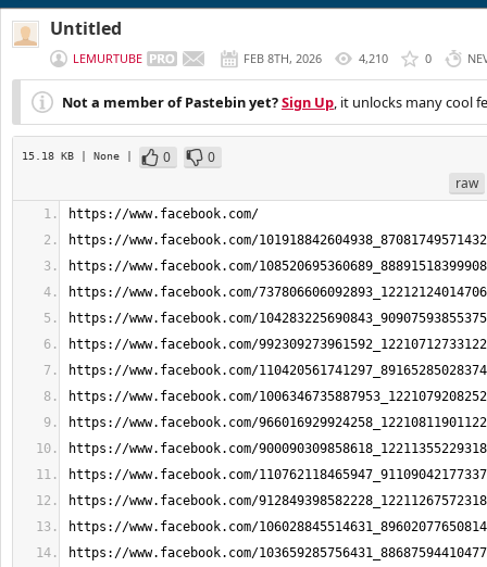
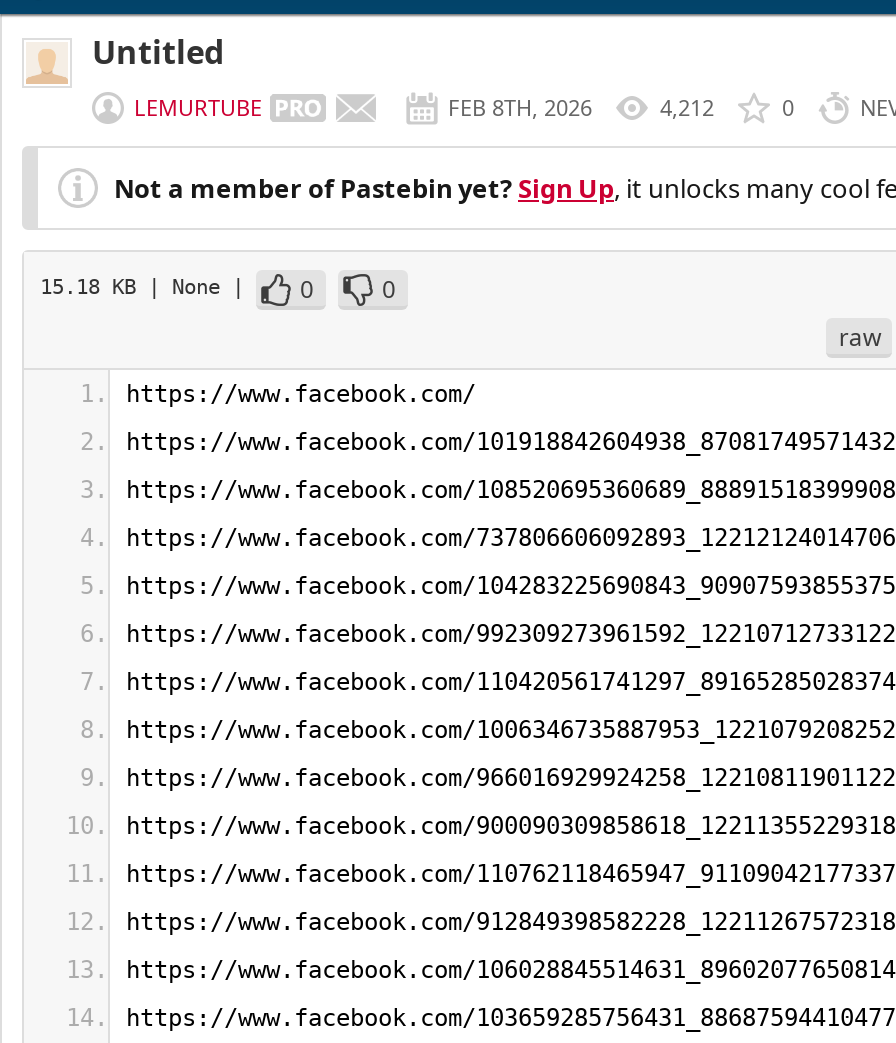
[359,50,388,66] 4,210 -> [660,92,714,122] 4,212

